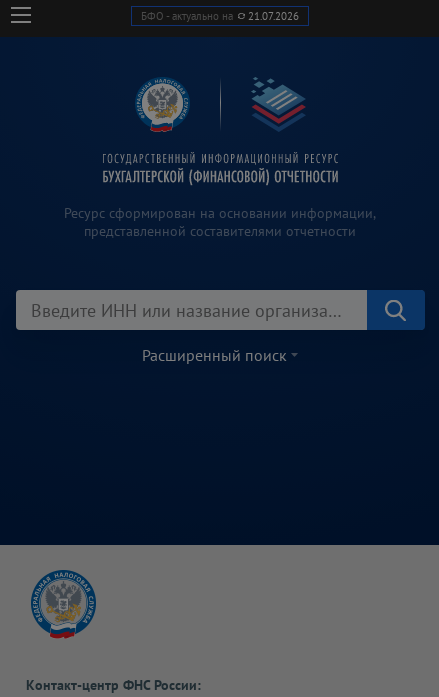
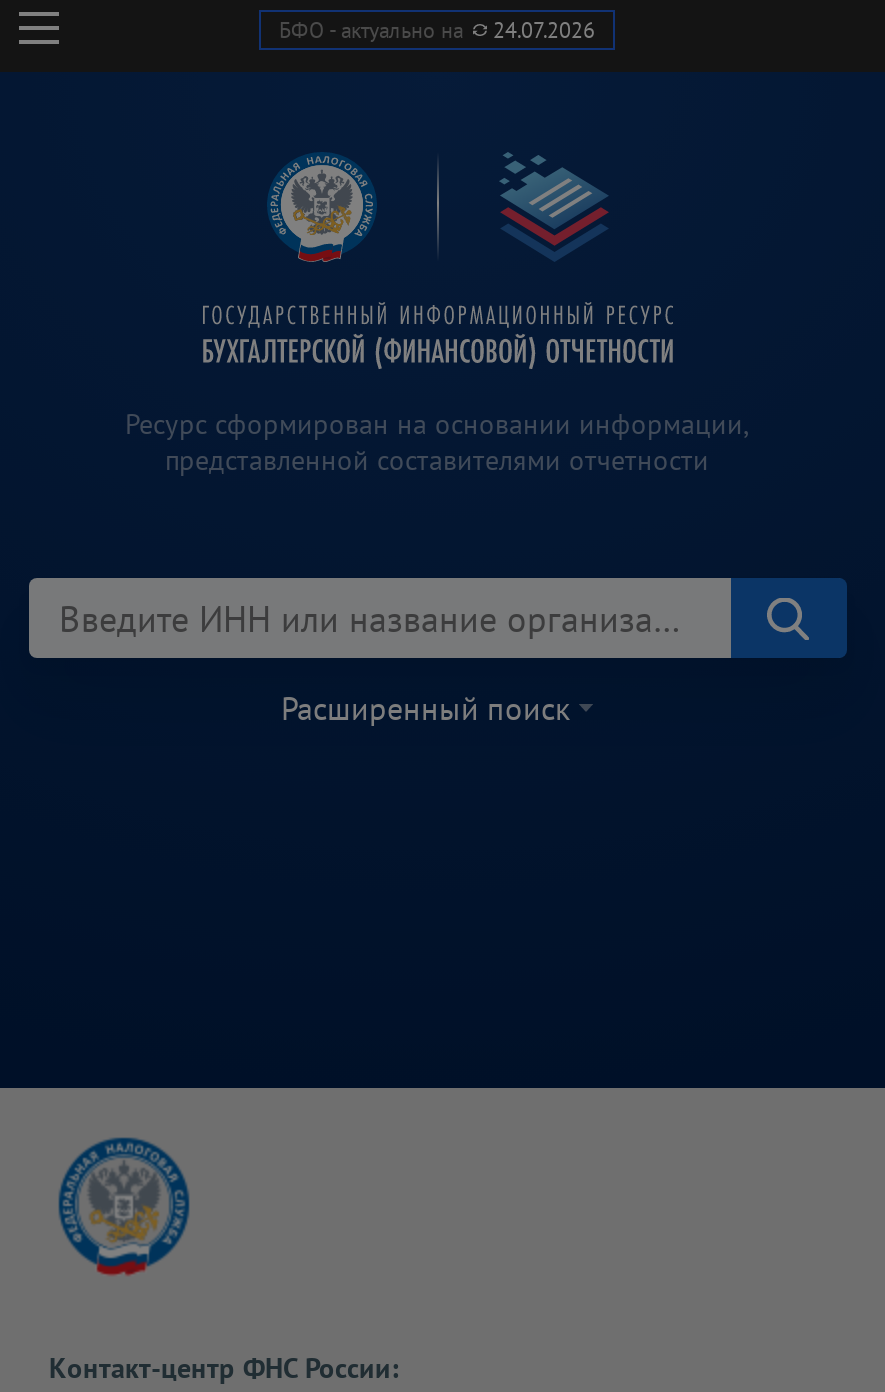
[141,9,299,23] БФО - актуально на 21.07.2026 -> [279,16,595,44] БФО - актуально на 24.07.2026

